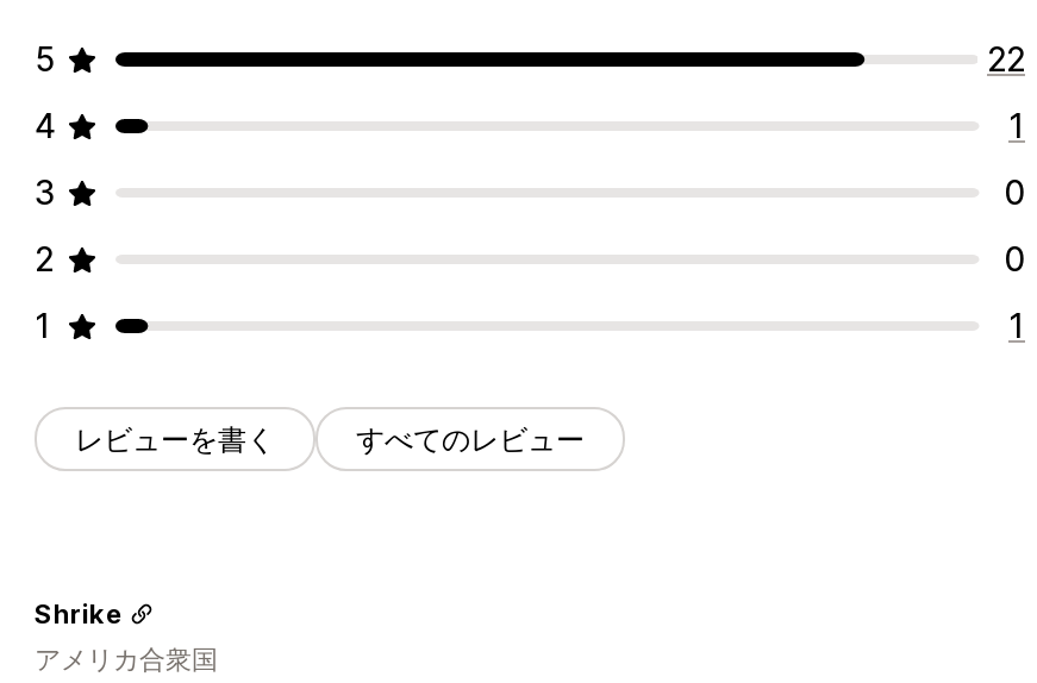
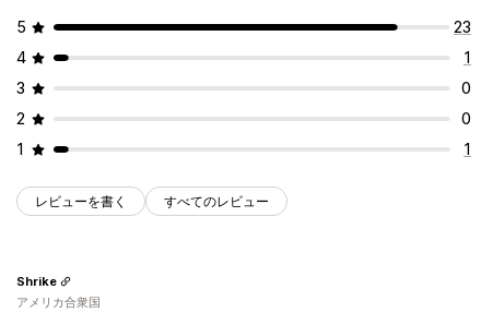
[987,39,1025,80] 22 -> [454,18,471,37] 23

